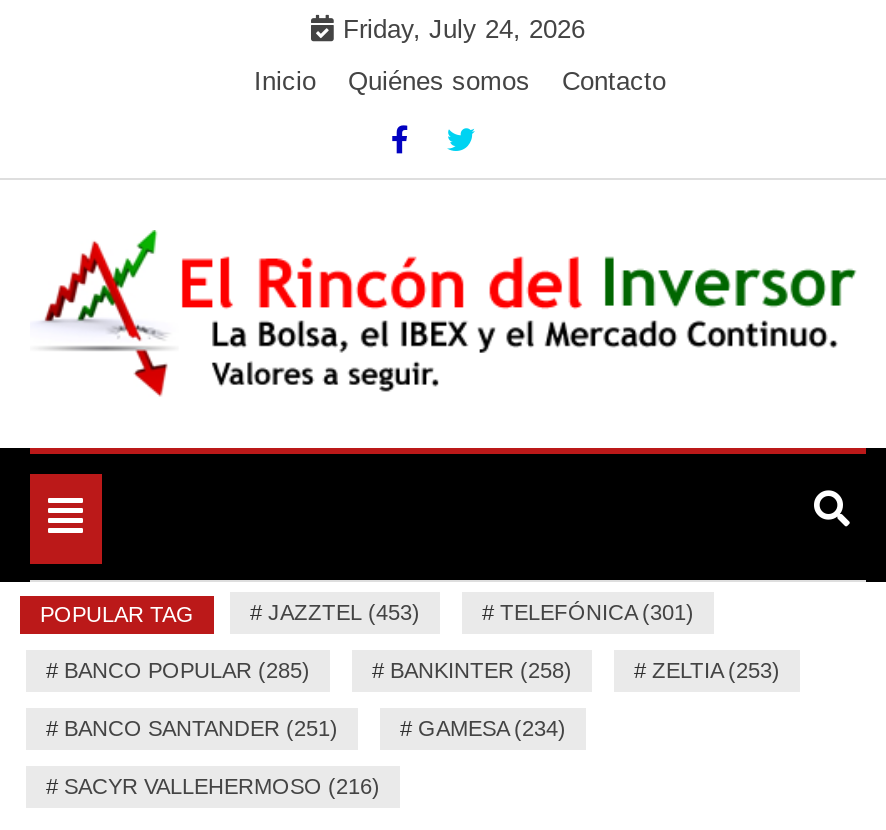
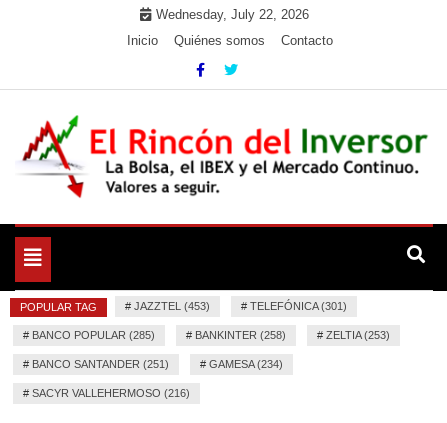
[343,14,585,44] Friday, July 24, 2026 -> [155,7,308,22] Wednesday, July 22, 2026

